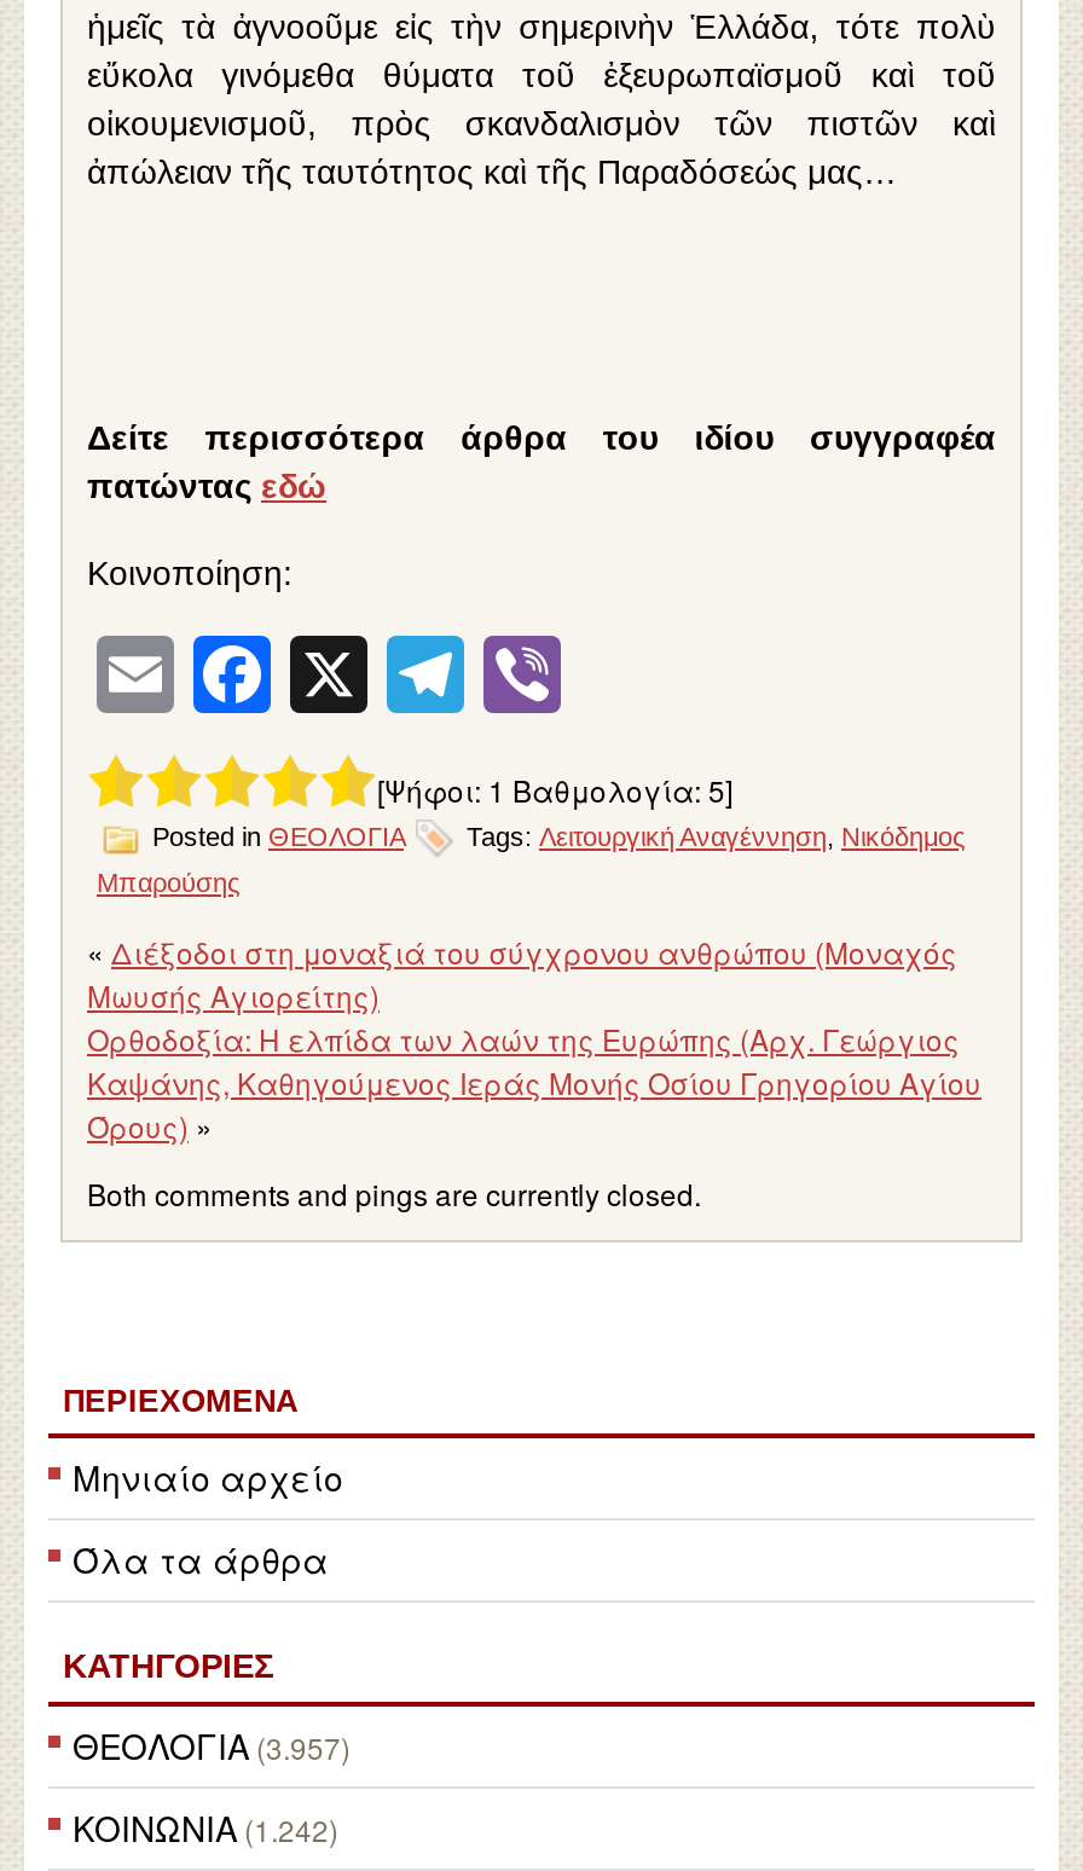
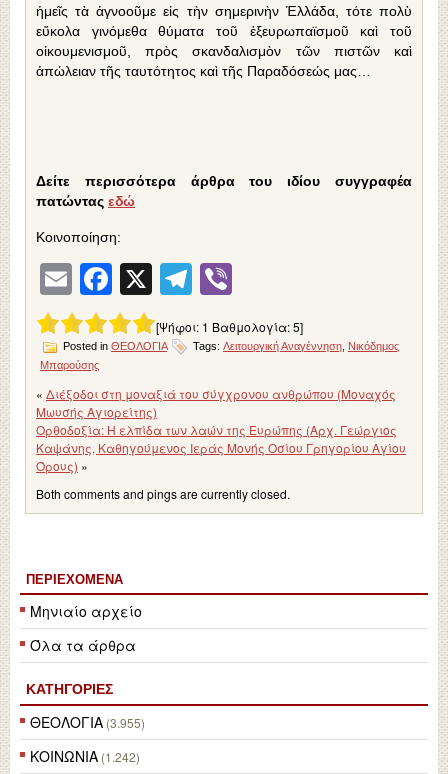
[73,1721,351,1770] ΘΕΟΛΟΓΙΑ (3.957) -> [30,712,145,732] ΘΕΟΛΟΓΙΑ (3.955)

